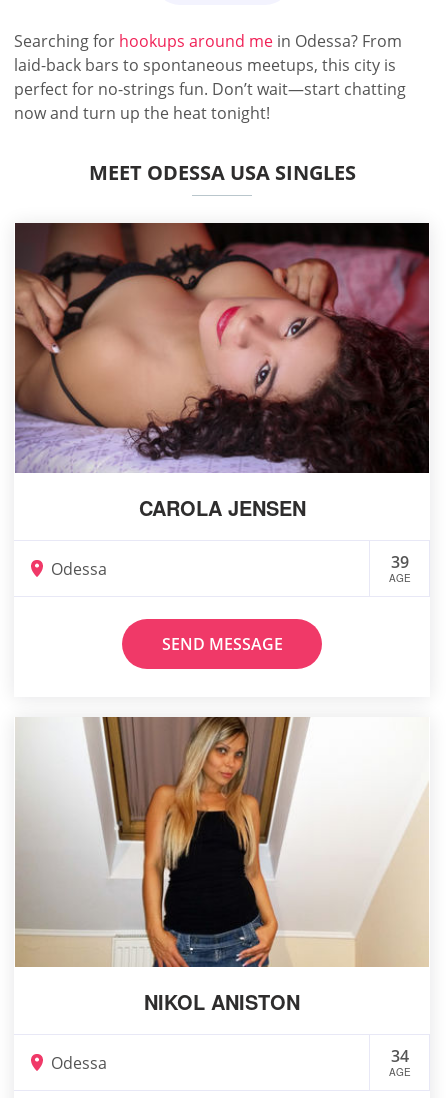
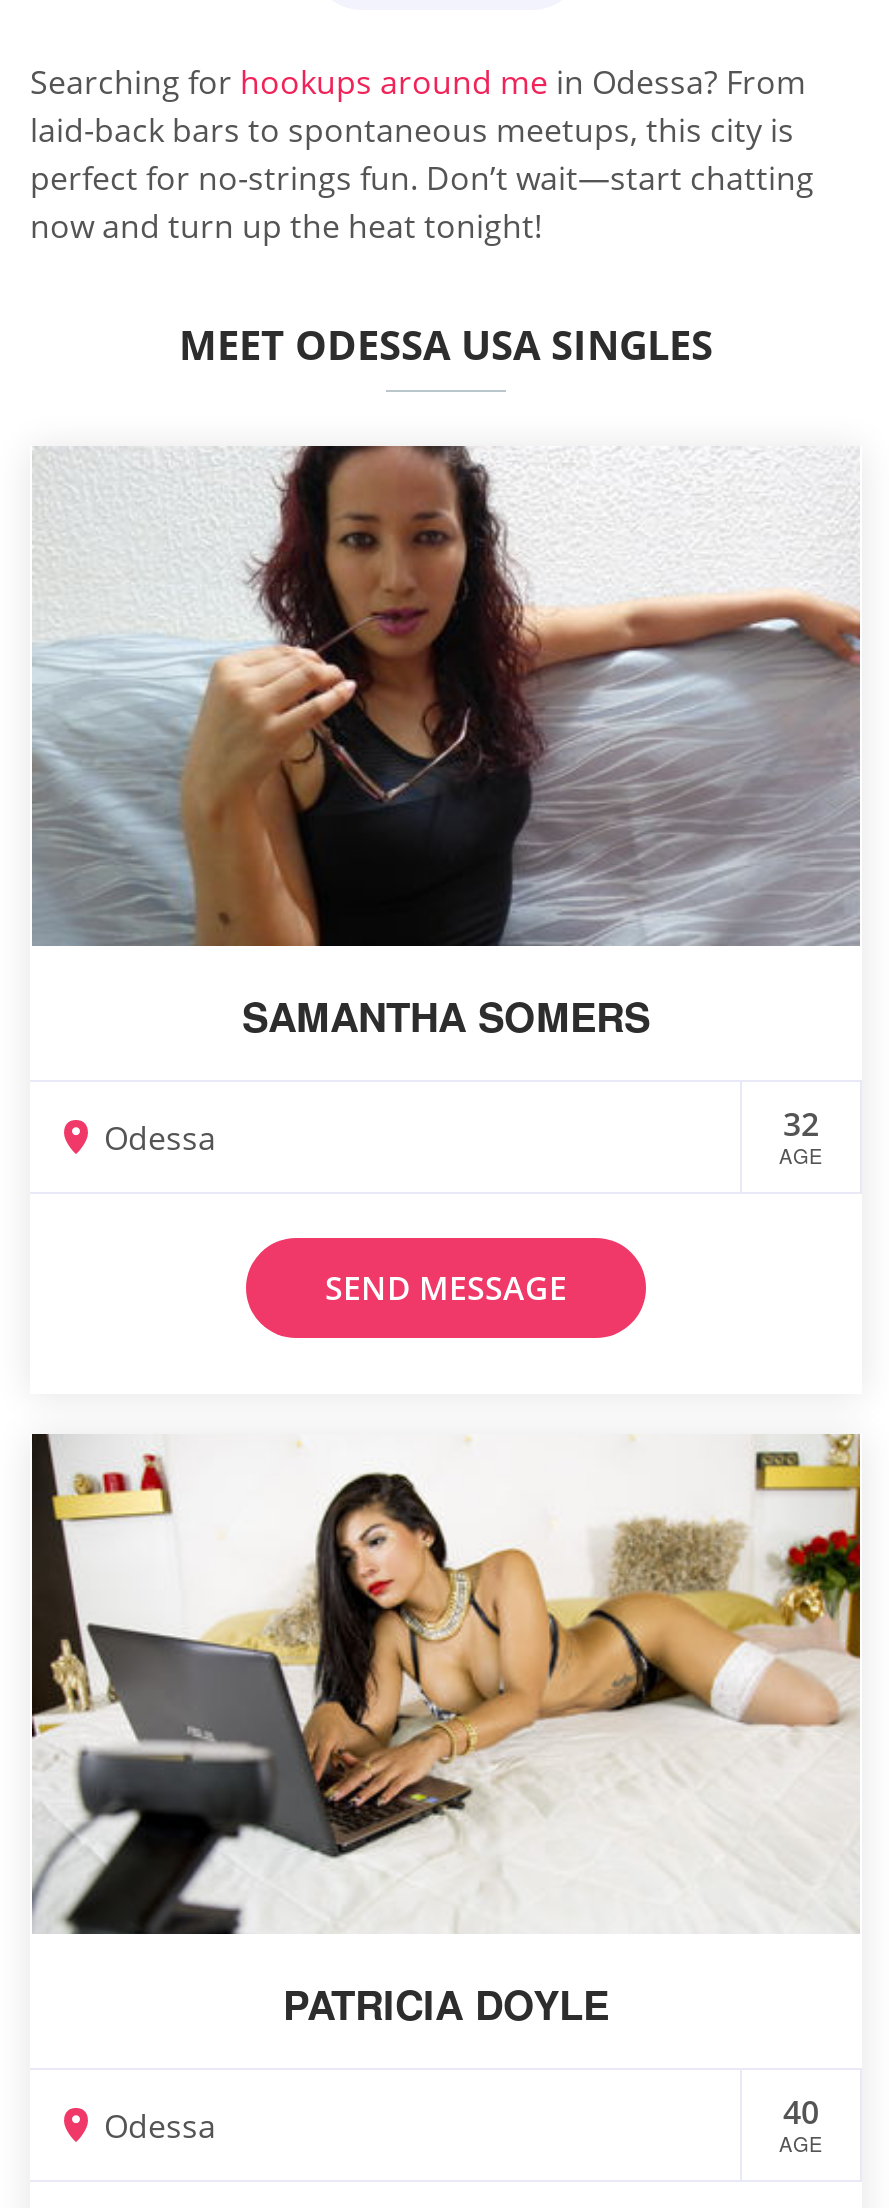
[14,222,430,522] [image] | CAROLA JENSEN -> [32,444,860,1044] [image] | SAMANTHA SOMERS
[390,551,408,573] 39 -> [783,1102,819,1146] 32
[15,716,429,1016] [image] | NIKOL ANISTON -> [30,1432,862,2032] [image] | PATRICIA DOYLE
[390,1045,408,1067] 34 -> [783,2090,819,2134] 40

